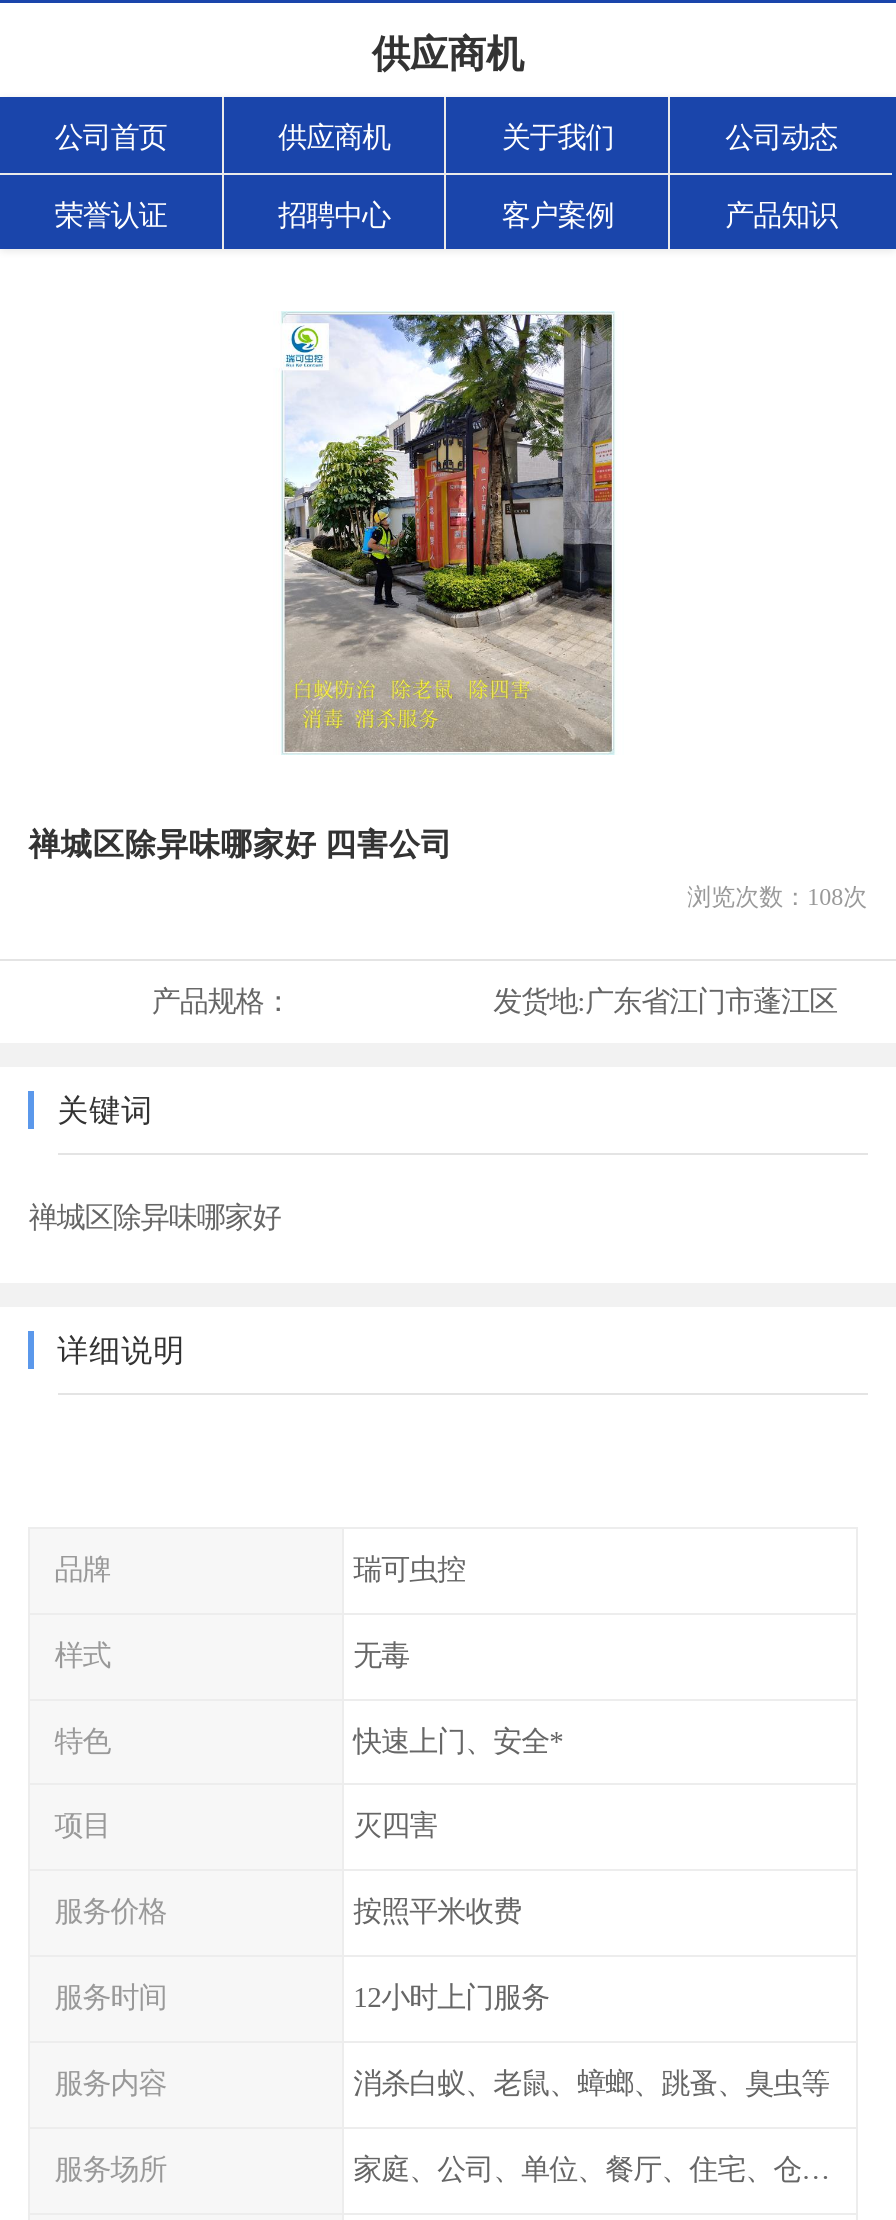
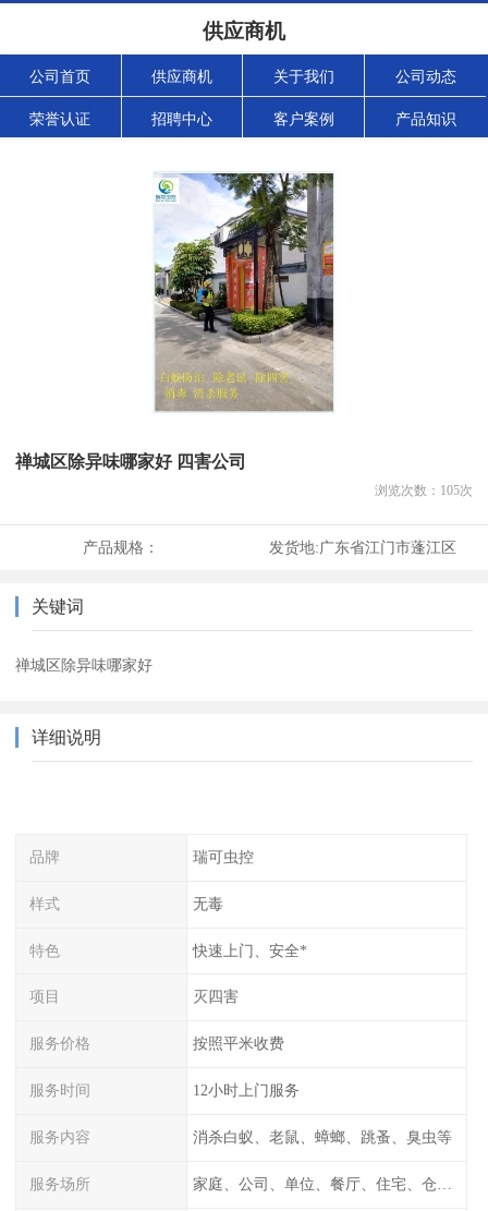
[687,883,867,911] 浏览次数：108次 -> [374,483,472,498] 浏览次数：105次

